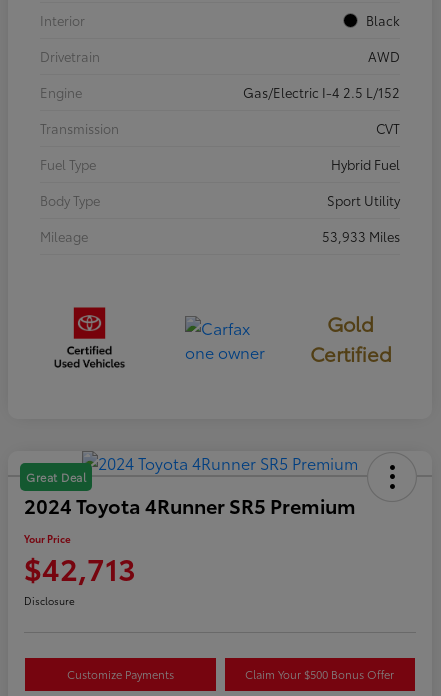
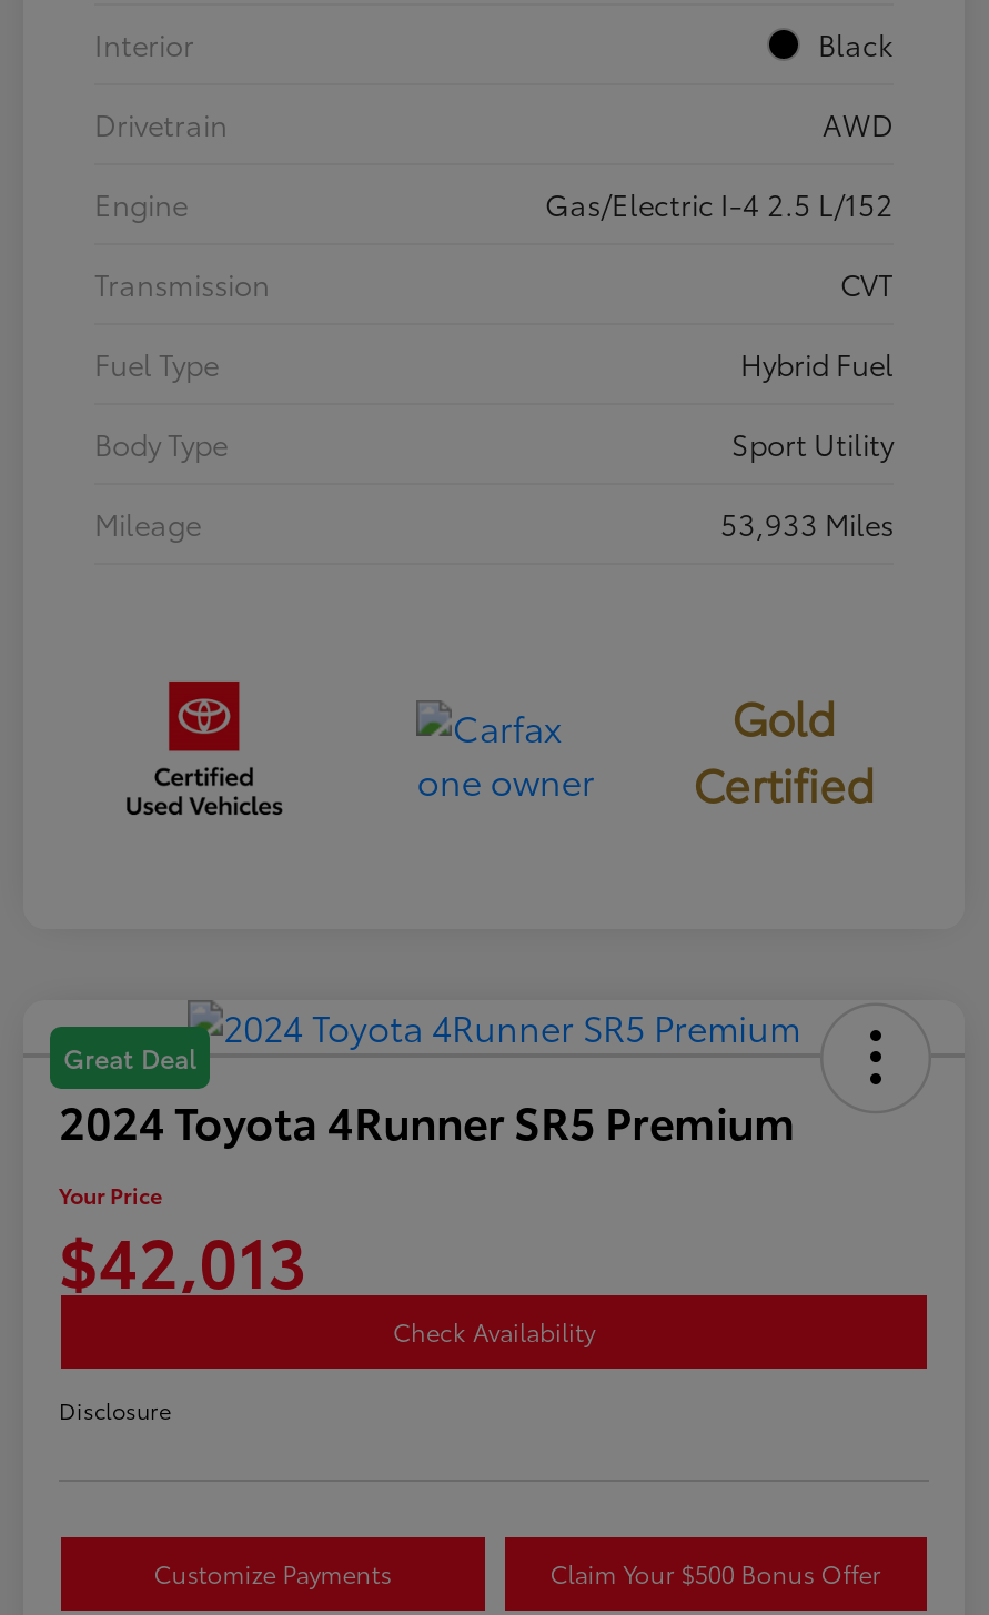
[24,546,136,589] $42,713 -> [59,1212,595,1350] $42,013 | Check Availability

